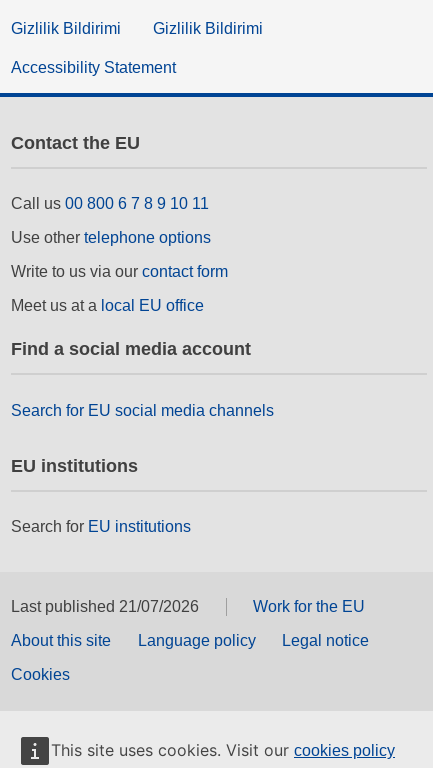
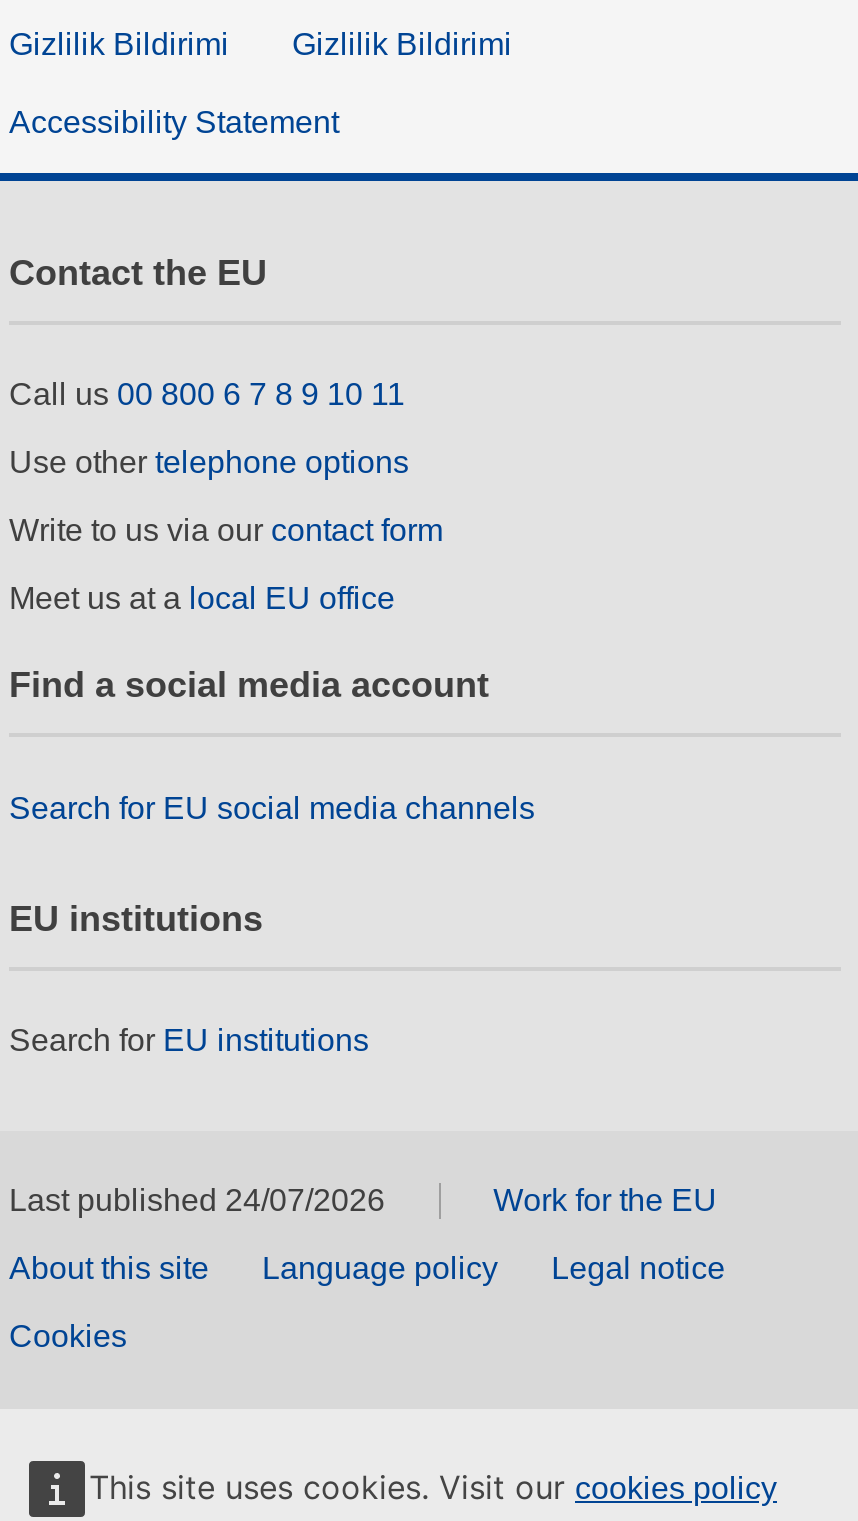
[11,598,199,615] Last published 21/07/2026 -> [9,1184,385,1218] Last published 24/07/2026

